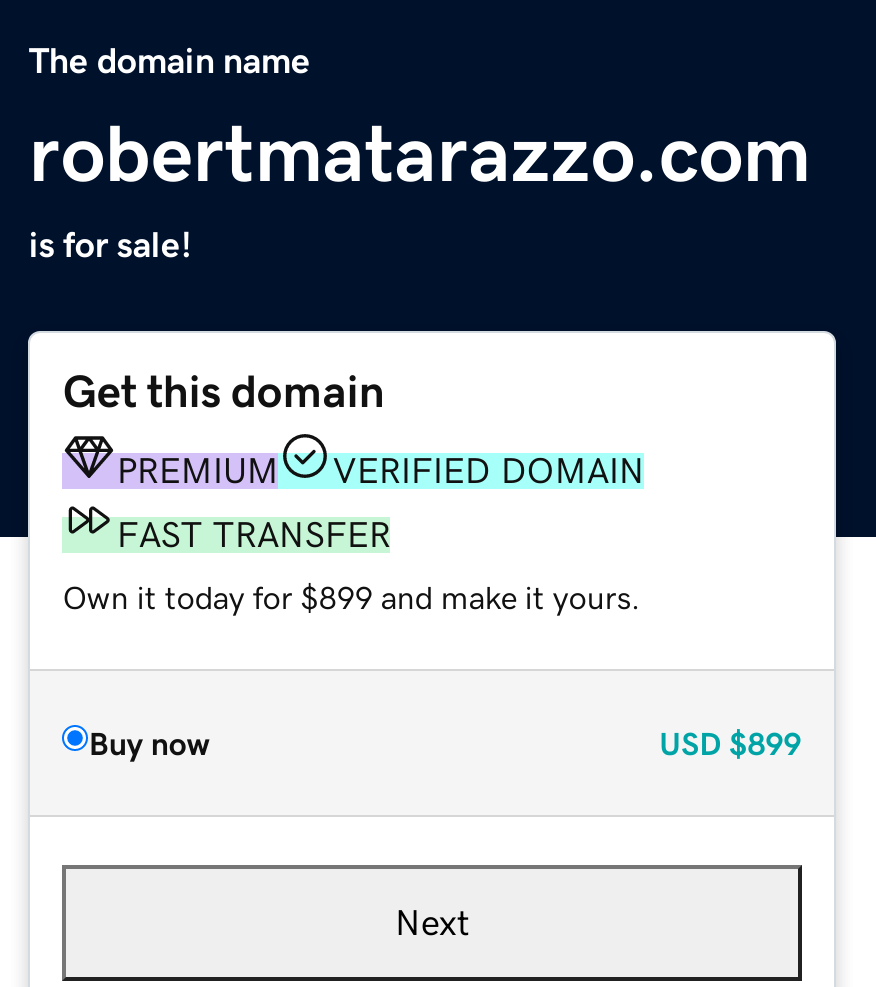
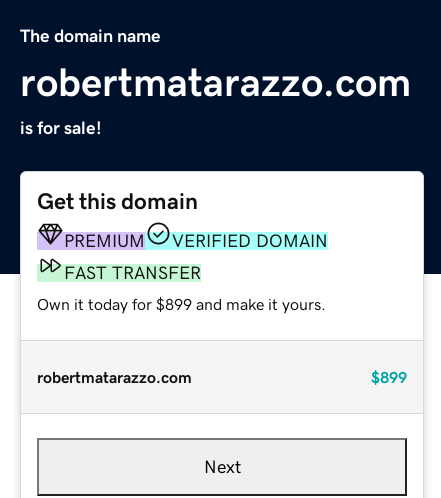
[89,726,801,758] Buy now | USD $899 -> [37,369,407,385] robertmatarazzo.com | $899

